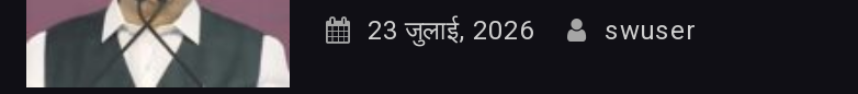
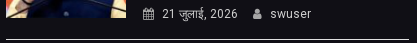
[368,15,534,45] 23 जुलाई, 2026 -> [161,7,237,21] 21 जुलाई, 2026

